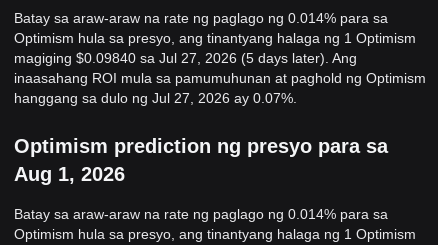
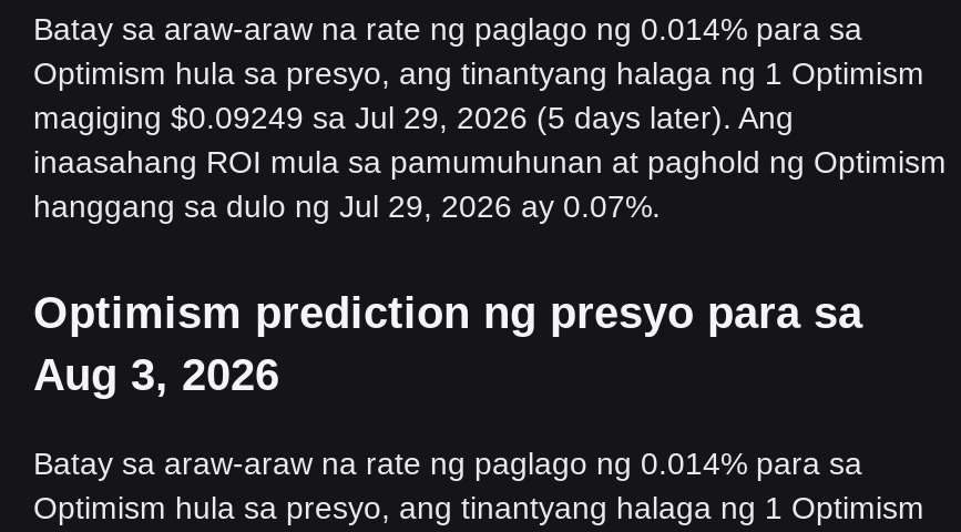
[14,50,357,66] magiging $0.09840 sa Jul 27, 2026 (5 days later). Ang -> [33,100,794,135] magiging $0.09249 sa Jul 29, 2026 (5 days later). Ang
[14,90,297,106] hanggang sa dulo ng Jul 27, 2026 ay 0.07%. -> [33,188,661,224] hanggang sa dulo ng Jul 29, 2026 ay 0.07%.
[14,163,125,185] Aug 1, 2026 -> [33,350,279,399] Aug 3, 2026

